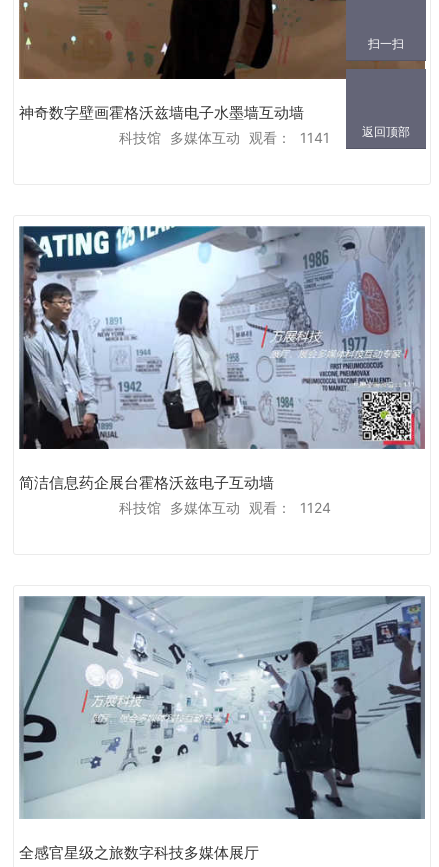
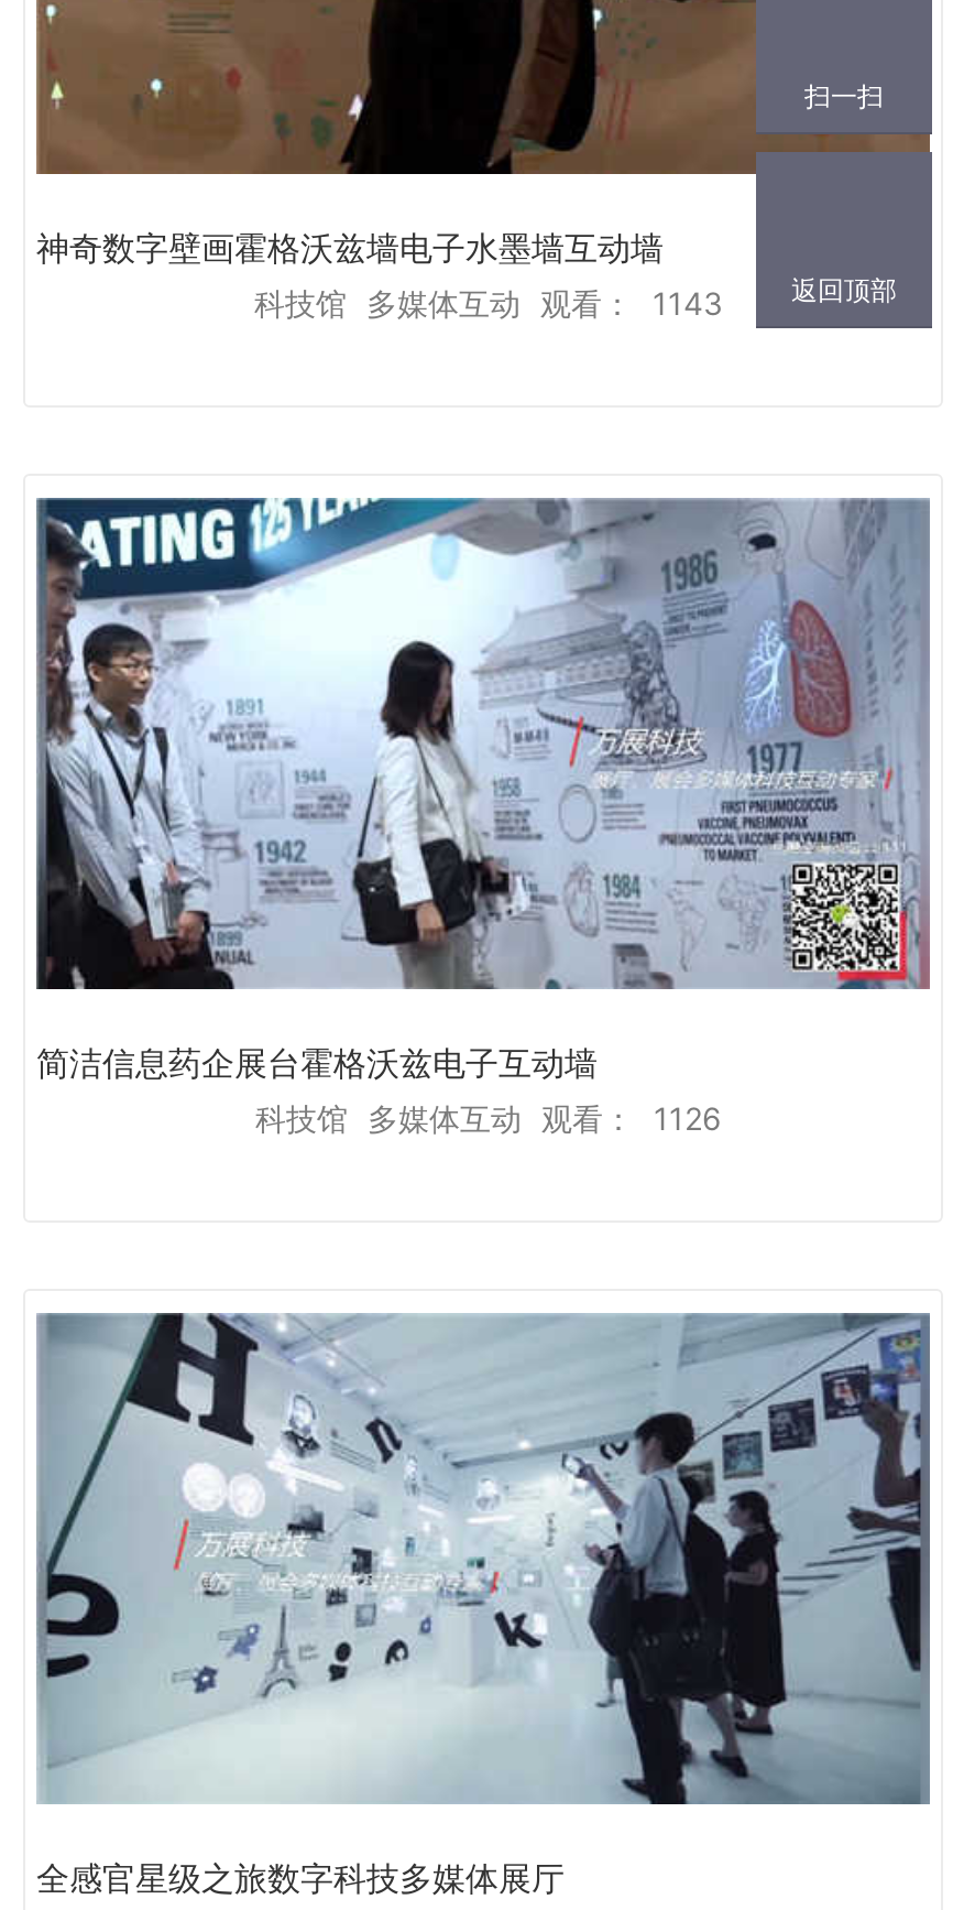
[119,129,330,146] 科技馆 多媒体互动 观看： 1141 -> [254,285,723,322] 科技馆 多媒体互动 观看： 1143
[118,499,330,516] 科技馆 多媒体互动 观看： 1124 -> [255,1099,722,1136] 科技馆 多媒体互动 观看： 1126

